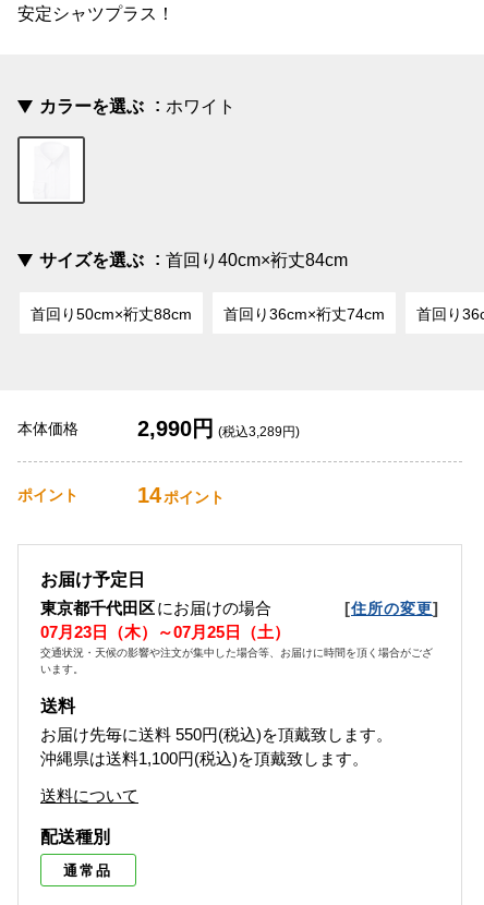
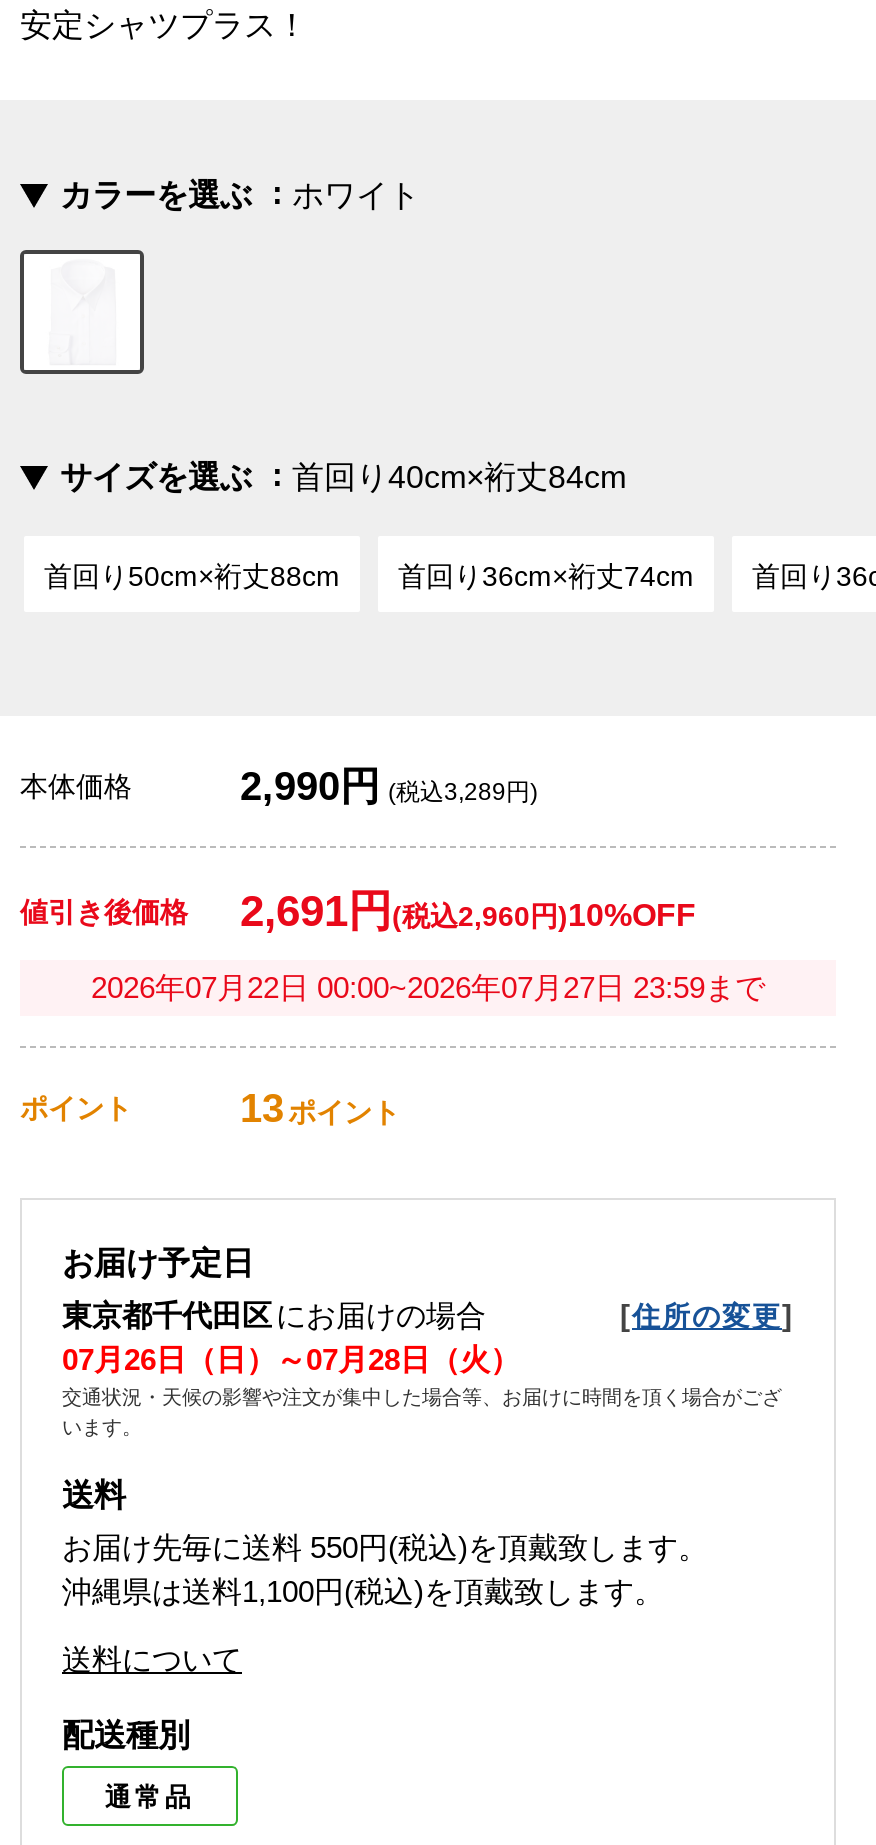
none -> [20,887,765,1005] 値引き後価格 | 2,691円(税込2,960円)10%OFF | 2026年07月22日 00:00~2026年07月27日 23:59まで
[137,483,225,507] 14 ポイント -> [240,1087,400,1131] 13 ポイント
[40,623,290,641] 07月23日（木）～07月25日（土） -> [62,1343,520,1377] 07月26日（日）～07月28日（火）

